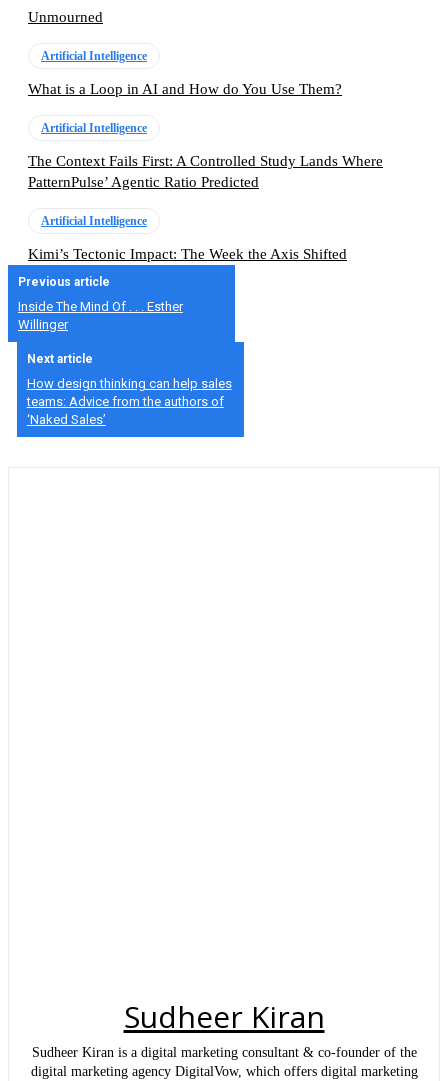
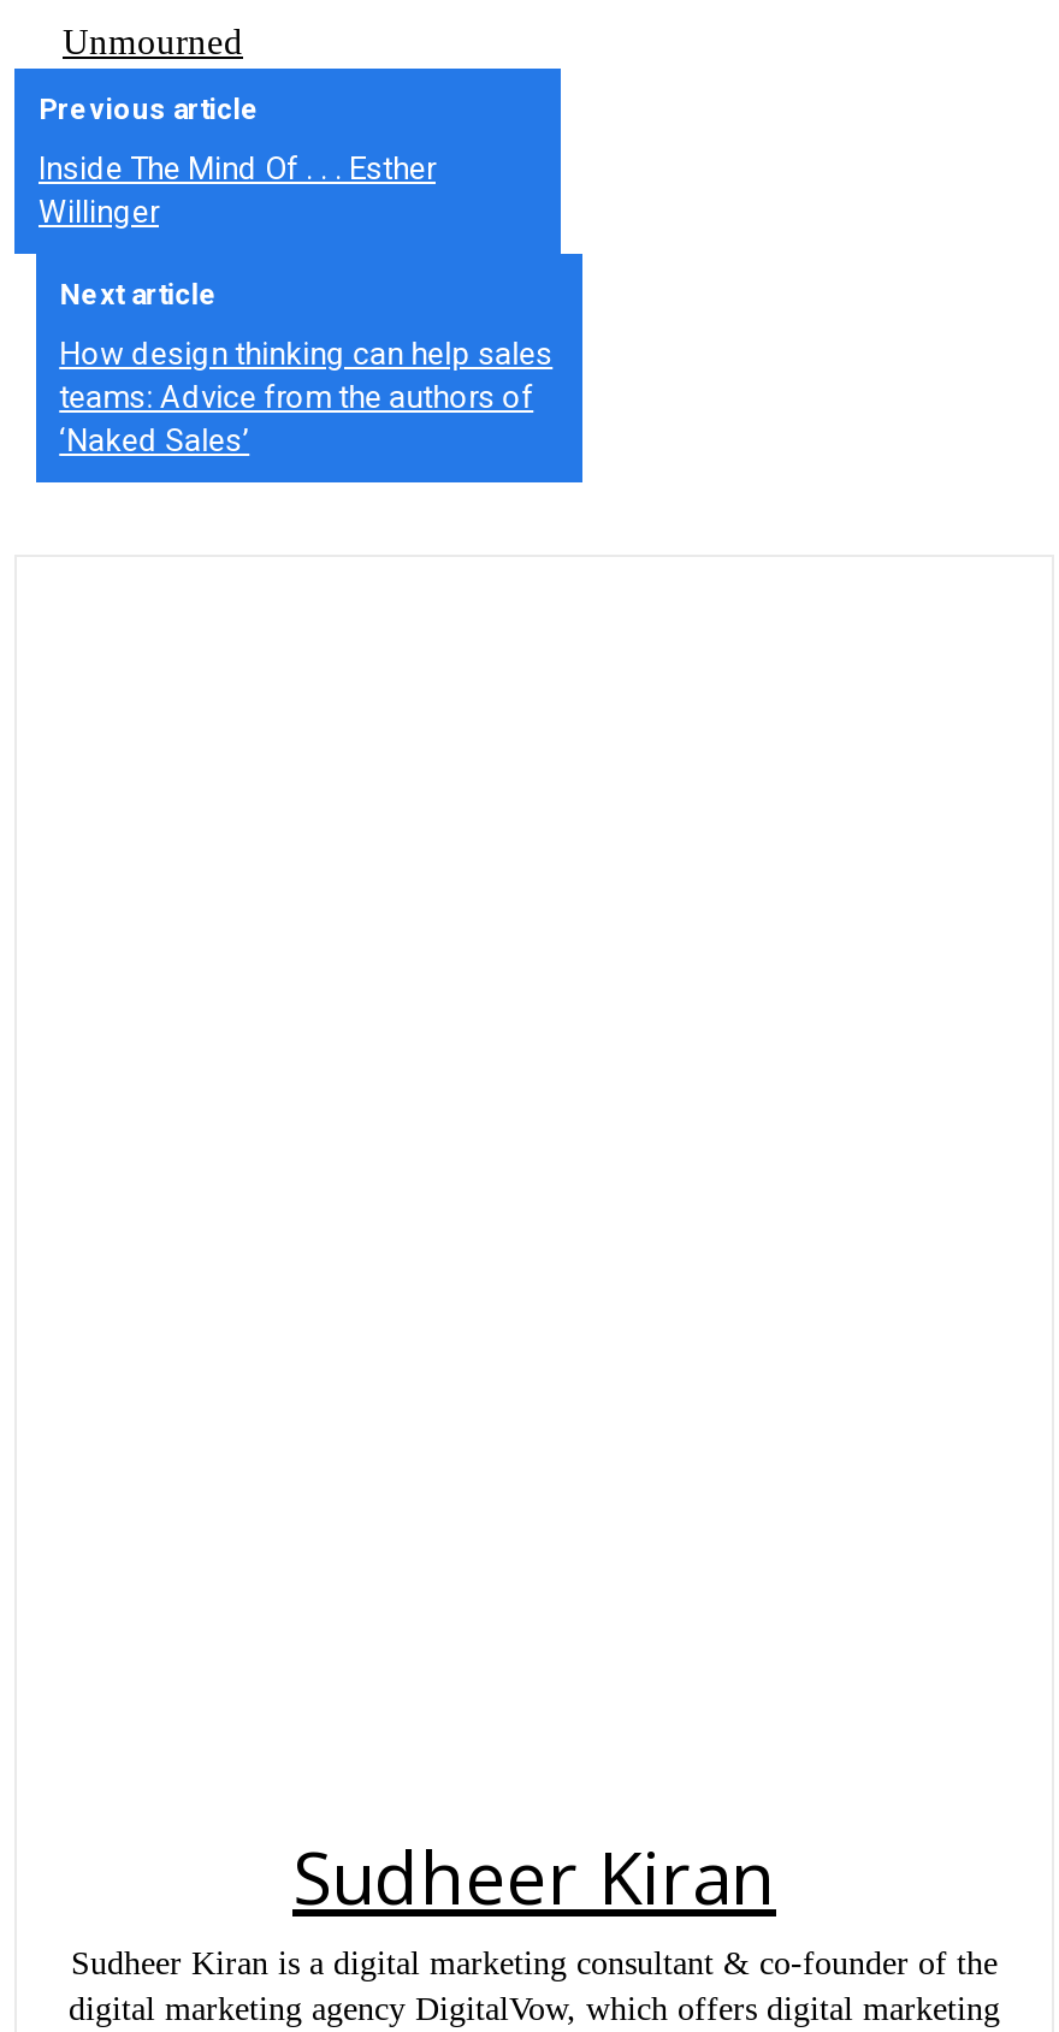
[28,49,383,262] Artificial Intelligence | What is a Loop in AI and How do You Use Them? | Artificial Intelligence | The Context Fails First: A Controlled Study Lands Where | PatternPulse’ Agentic Ratio Predicted | Artificial Intelligence | Kimi’s Tectonic Impact: The Week the Axis Shifted -> none

